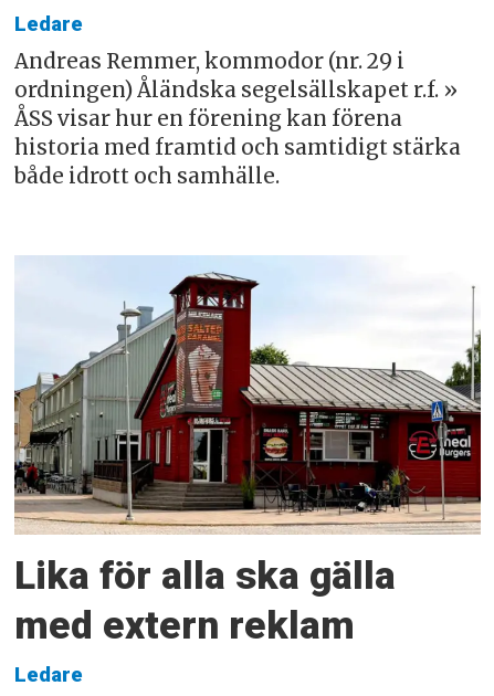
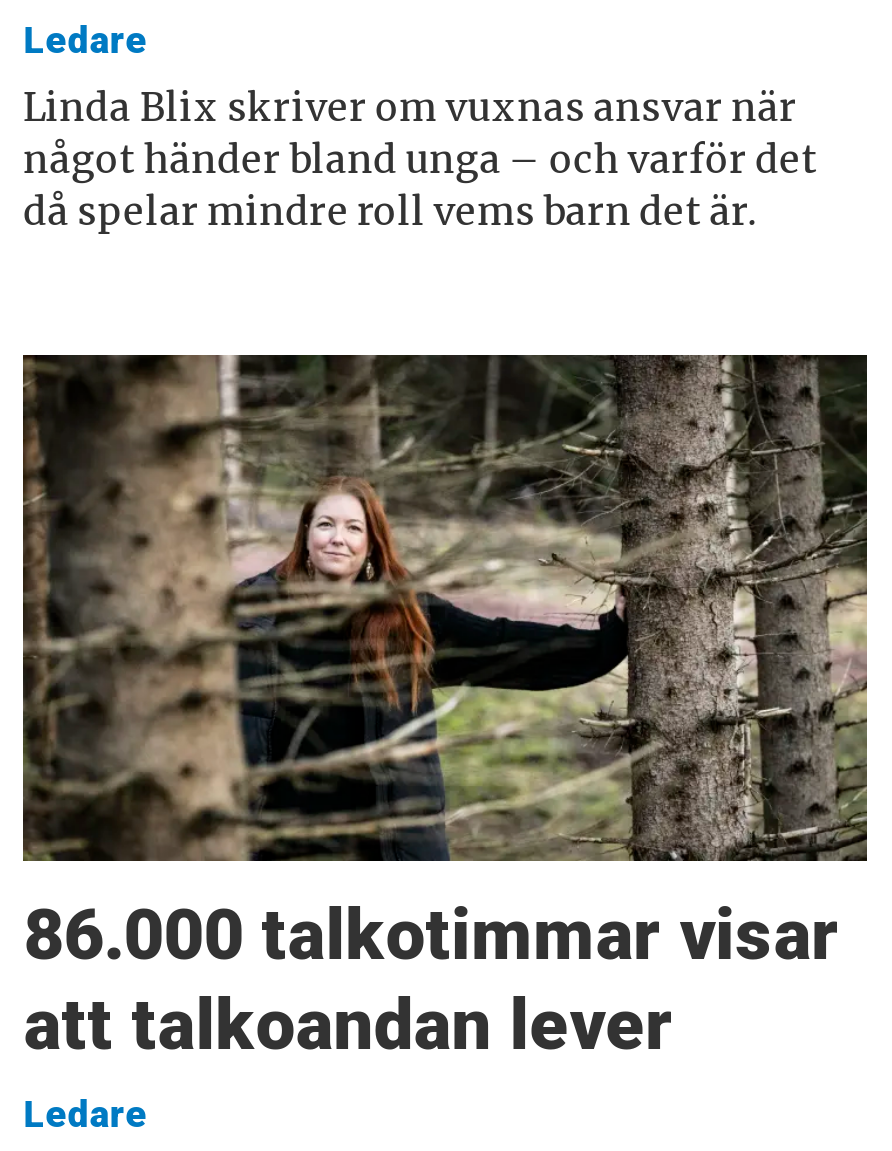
[15,49,461,189] Andreas Remmer, kommodor (nr. 29 i | ordningen) Åländska segelsällskapet r.f. » | ÅSS visar hur en förening kan förena | historia med framtid och samtidigt stärka | både idrott och samhälle. -> [23,85,817,235] Linda Blix skriver om vuxnas ansvar när | något händer bland unga – och varför det | då spelar mindre roll vems barn det är.
[14,255,481,486] [image] -> [21,353,869,863] [image]
[15,552,396,648] Lika för alla ska gälla | med extern reklam -> [23,892,839,1066] 86.000 talkotimmar visar | att talkoandan lever

